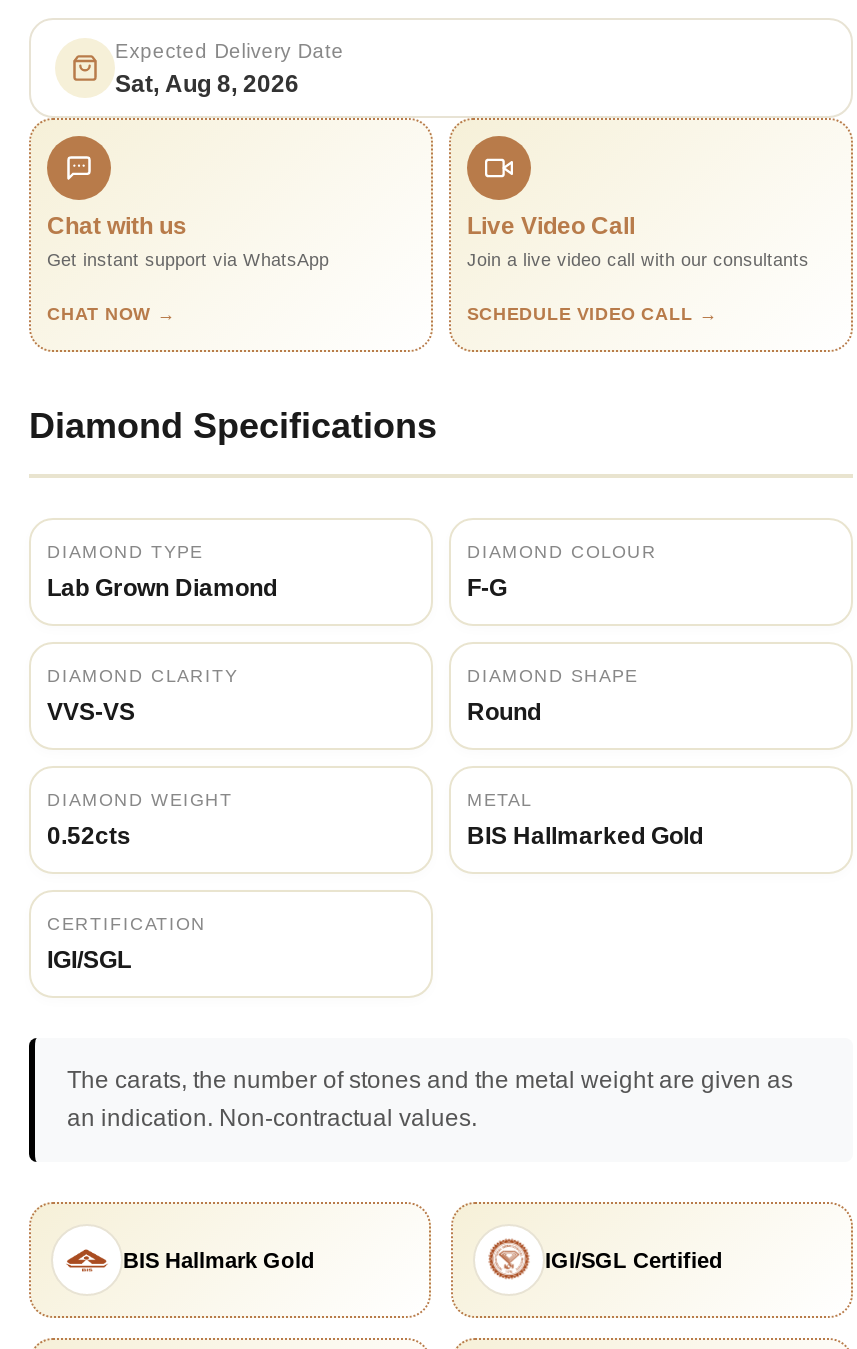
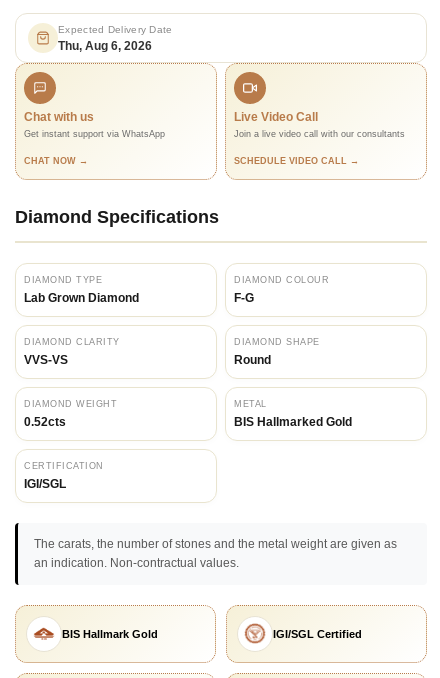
[115,70,299,98] Sat, Aug 8, 2026 -> [58,39,152,53] Thu, Aug 6, 2026

